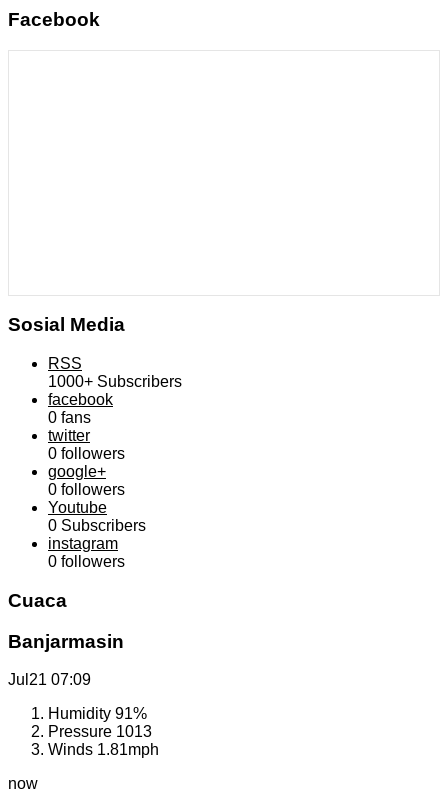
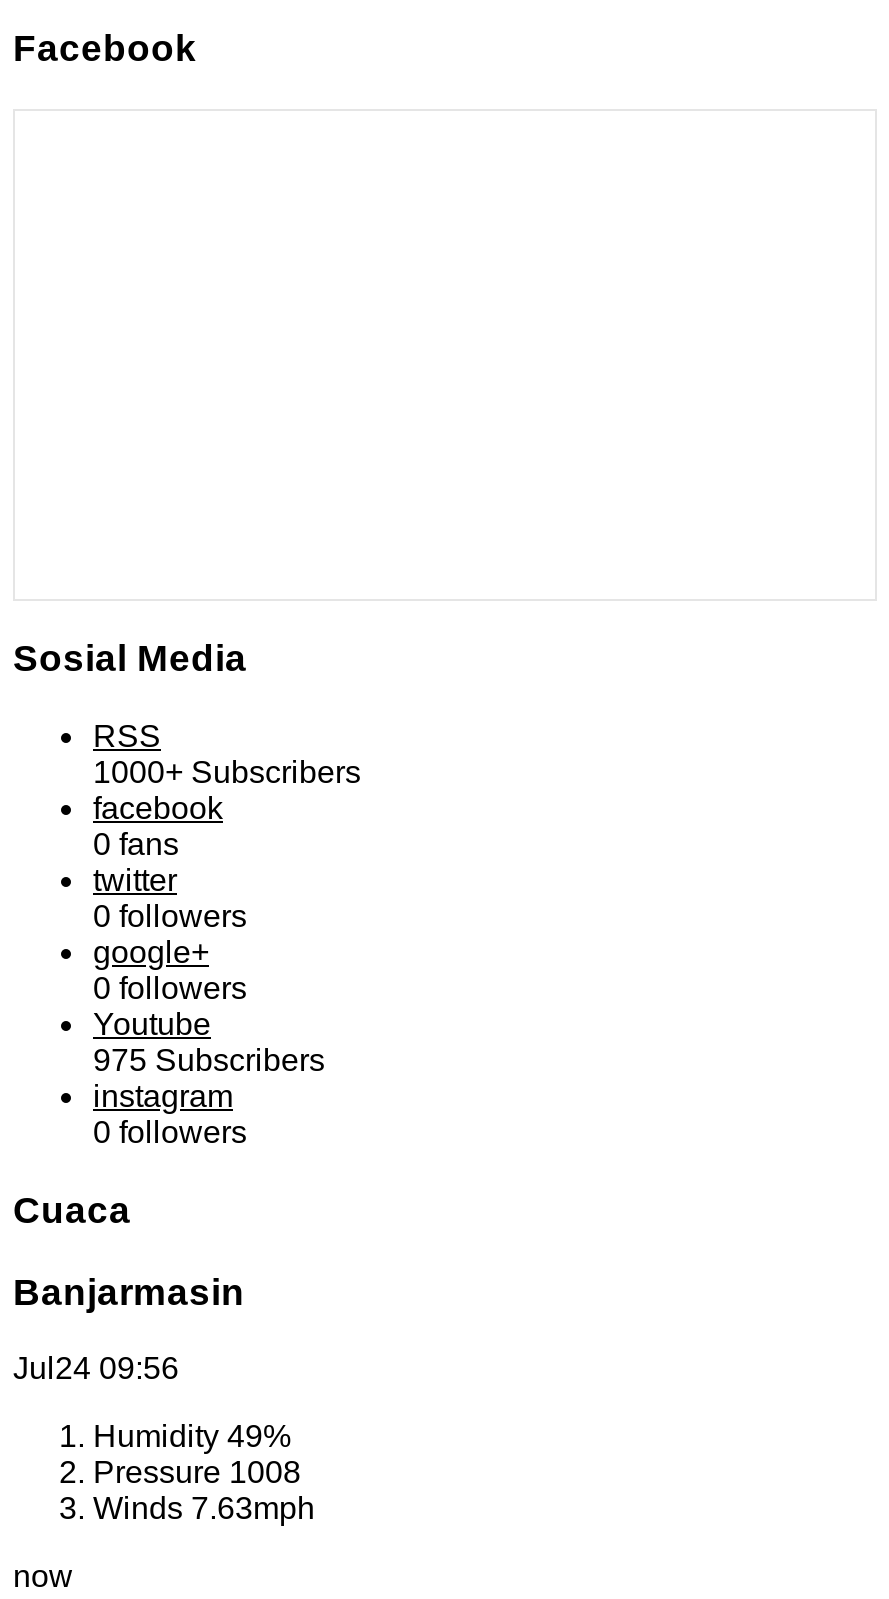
[48,517,146,534] 0 Subscribers -> [93,1043,325,1077] 975 Subscribers
[8,671,91,688] Jul21 07:09 -> [13,1352,179,1386] Jul24 09:56
[48,705,159,758] Humidity 91% | Pressure 1013 | Winds 1.81mph -> [93,1420,315,1526] Humidity 49% | Pressure 1008 | Winds 7.63mph

